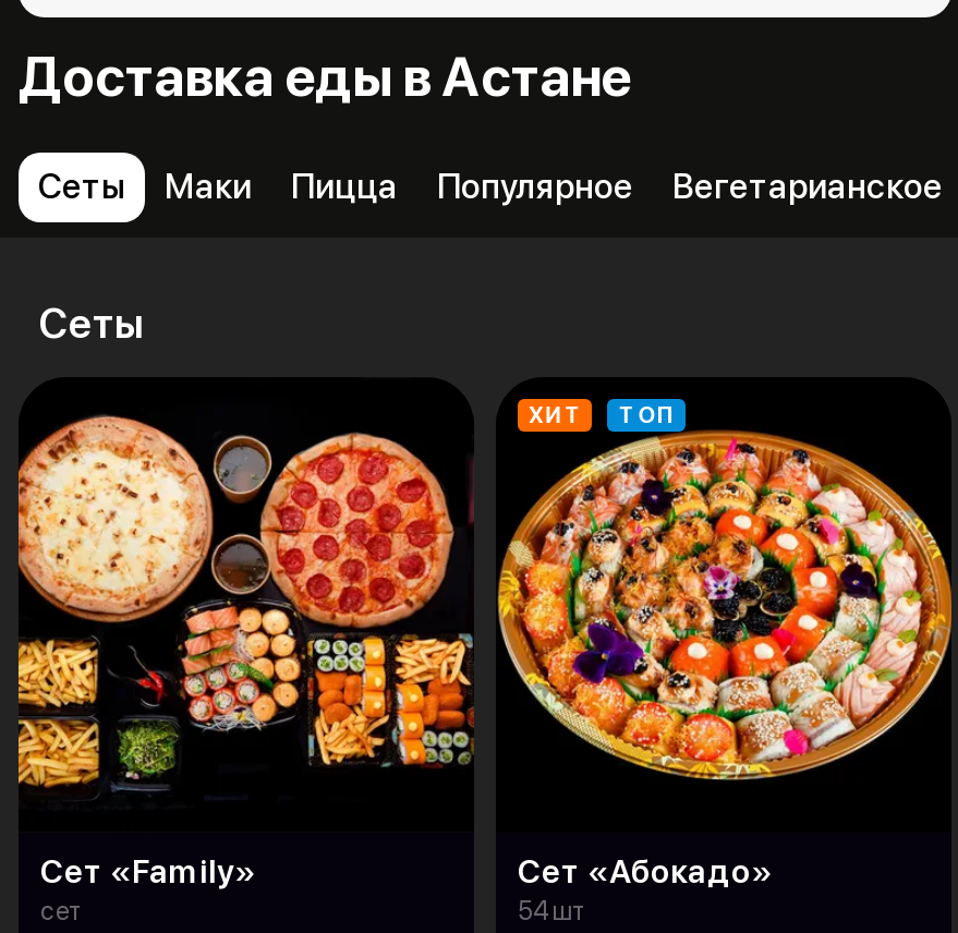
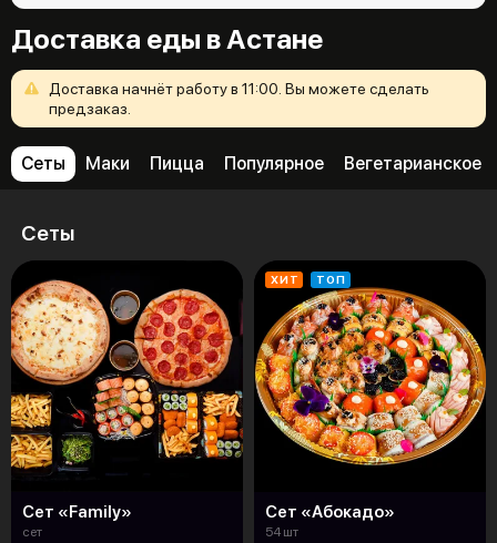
none -> [49,80,429,117] Доставка начнёт работу в 11:00. Вы можете сделать | предзаказ.

